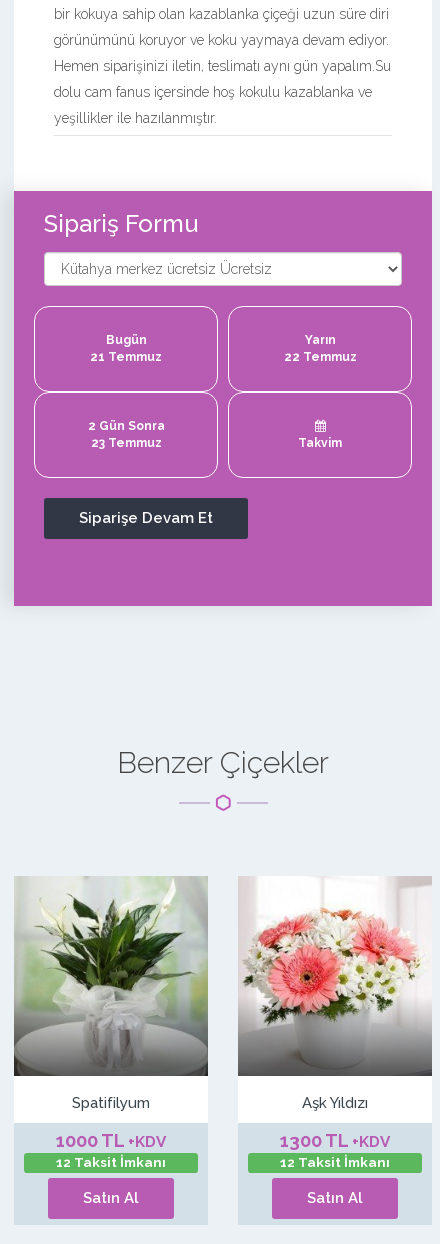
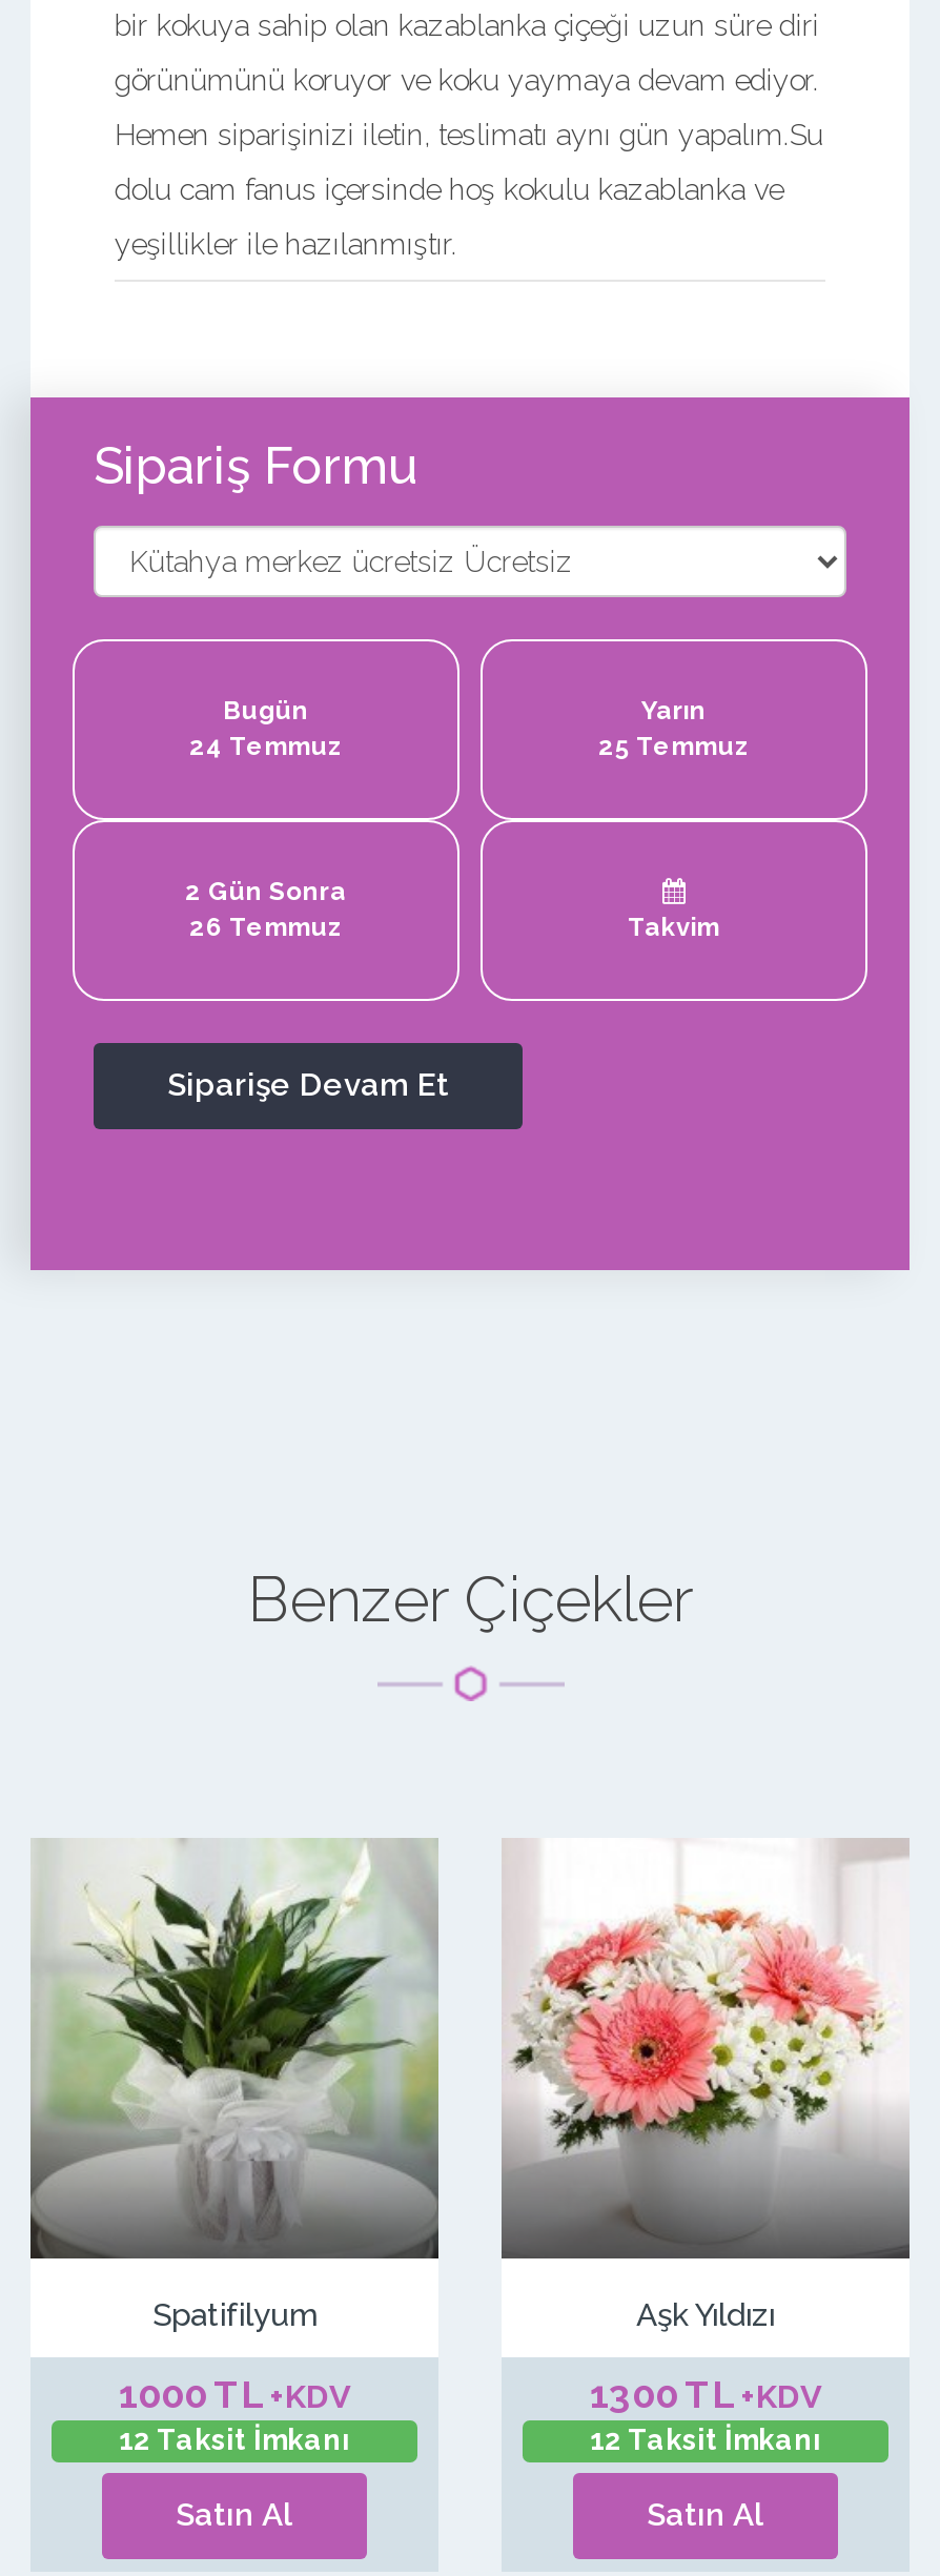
[90,350,162,364] 21 Temmuz -> [189,732,343,762] 24 Temmuz
[283,350,356,364] 22 Temmuz -> [598,732,750,762] 25 Temmuz
[90,436,161,450] 23 Temmuz -> [189,913,343,943] 26 Temmuz

